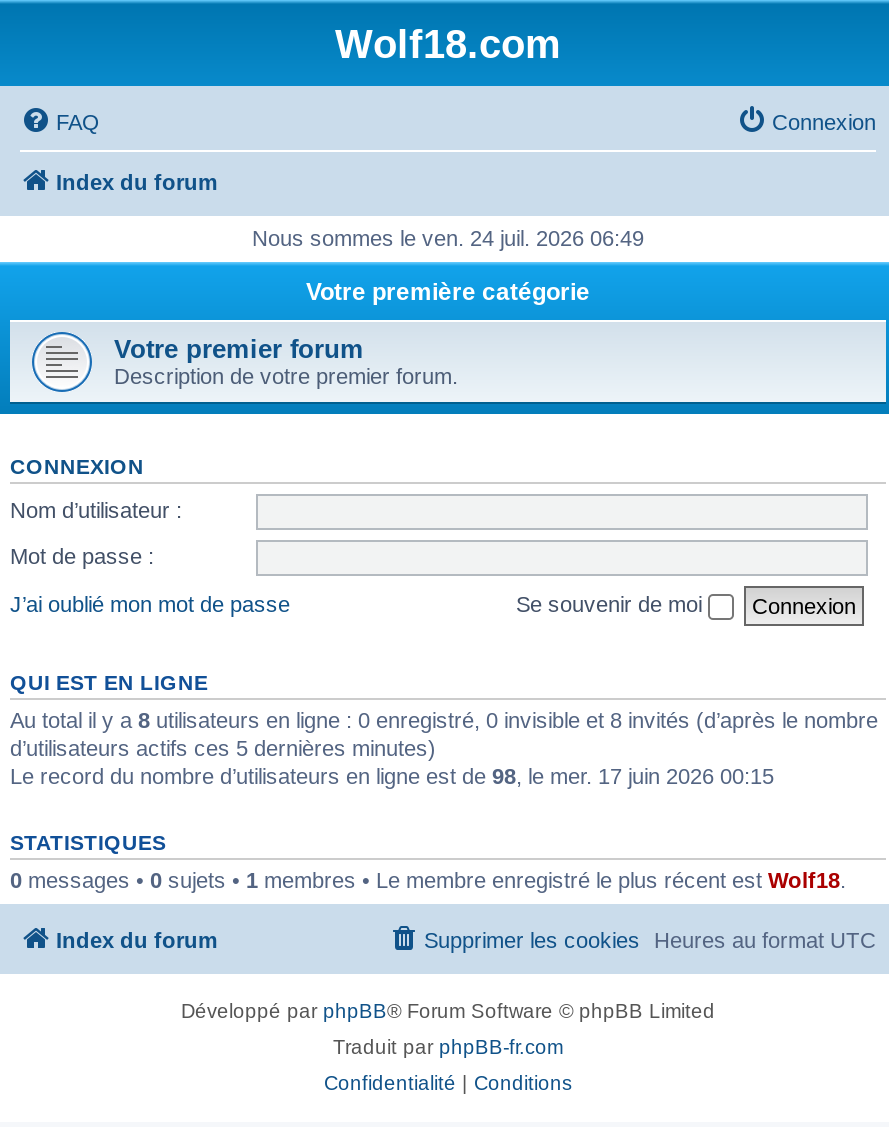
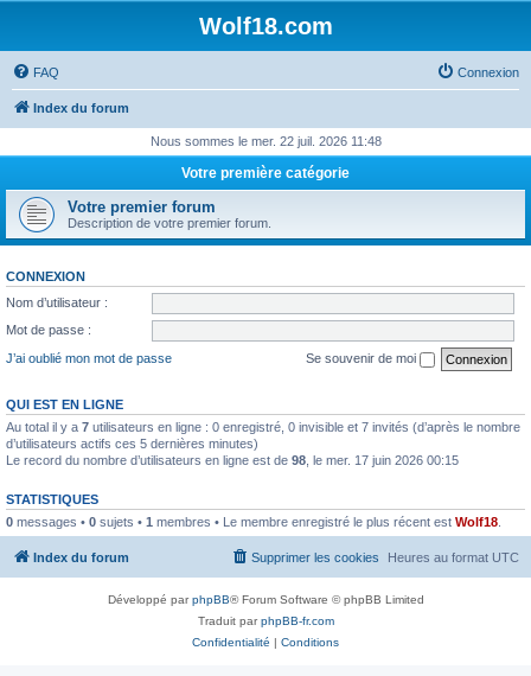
[252,226,644,250] Nous sommes le ven. 24 juil. 2026 06:49 -> [150,134,381,148] Nous sommes le mer. 22 juil. 2026 11:48
[10,707,878,731] Au total il y a 8 utilisateurs en ligne : 0 enregistré, 0 invisible et 8 invités (d’après le nombre -> [6,419,520,433] Au total il y a 7 utilisateurs en ligne : 0 enregistré, 0 invisible et 7 invités (d’après le nombre

